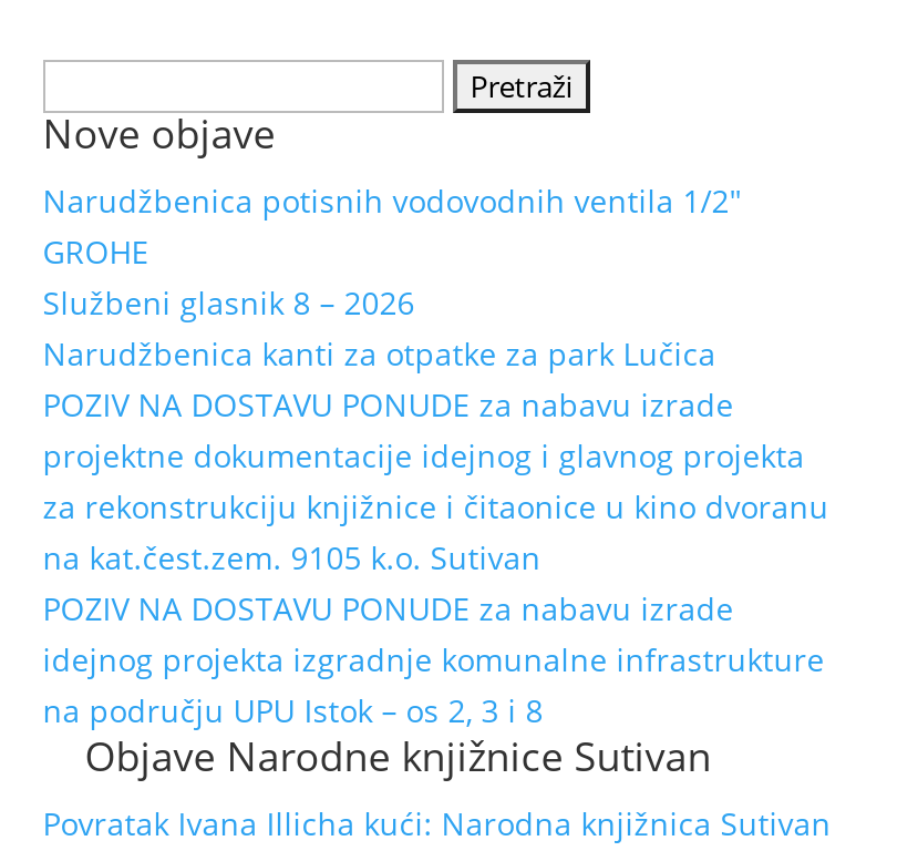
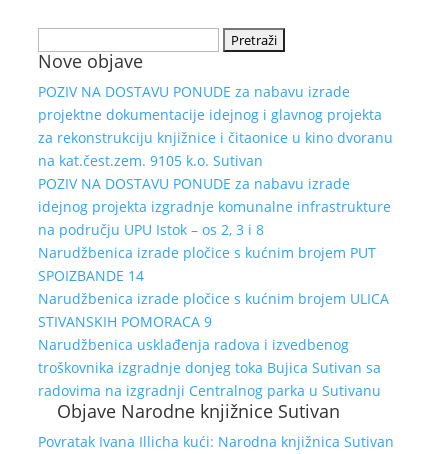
[43,179,743,374] Narudžbenica potisnih vodovodnih ventila 1/2″ | GROHE | Službeni glasnik 8 – 2026 | Narudžbenica kanti za otpatke za park Lučica -> none
moved [43,383,829,731] -> [38,82,393,239]: POZIV NA DOSTAVU PONUDE za nabavu izrade | projektne dokumentacije idejnog i glavnog projekta | za rekonstrukciju knjižnice i čitaonice u kino dvoranu | na kat.čest.zem. 9105 k.o. Sutivan | POZIV NA DOSTAVU PONUDE za nabavu izrade | idejnog projekta izgradnje komunalne infrastrukture | na području UPU Istok – os 2, 3 i 8
none -> [38,243,389,400] Narudžbenica izrade pločice s kućnim brojem PUT | SPOIZBANDE 14 | Narudžbenica izrade pločice s kućnim brojem ULICA | STIVANSKIH POMORACA 9 | Narudžbenica usklađenja radova i izvedbenog | troškovnika izgradnje donjeg toka Bujica Sutivan sa | radovima na izgradnji Centralnog parka u Sutivanu

